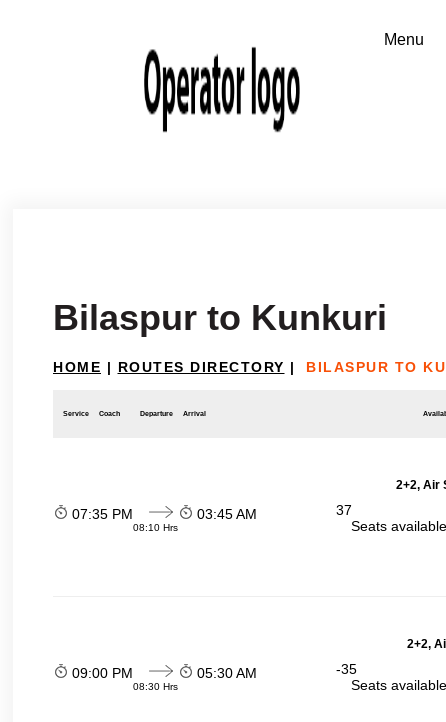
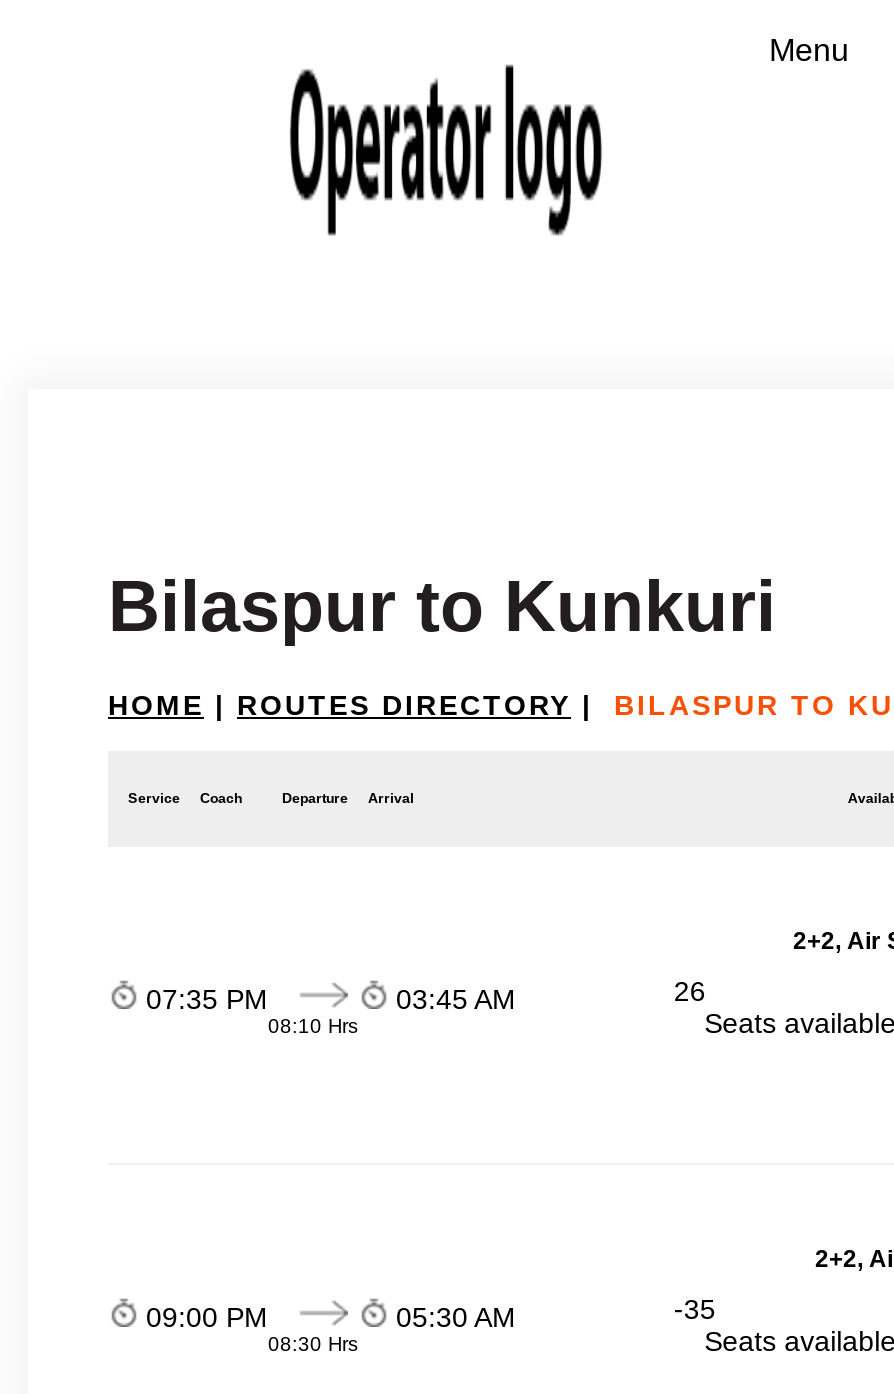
[336,502,352,518] 37 -> [674,975,706,1007] 26

